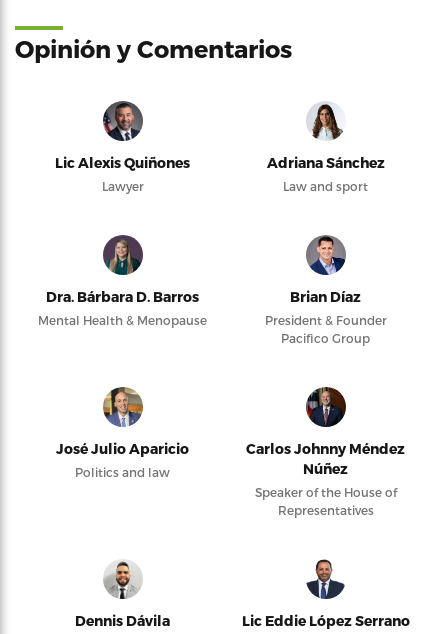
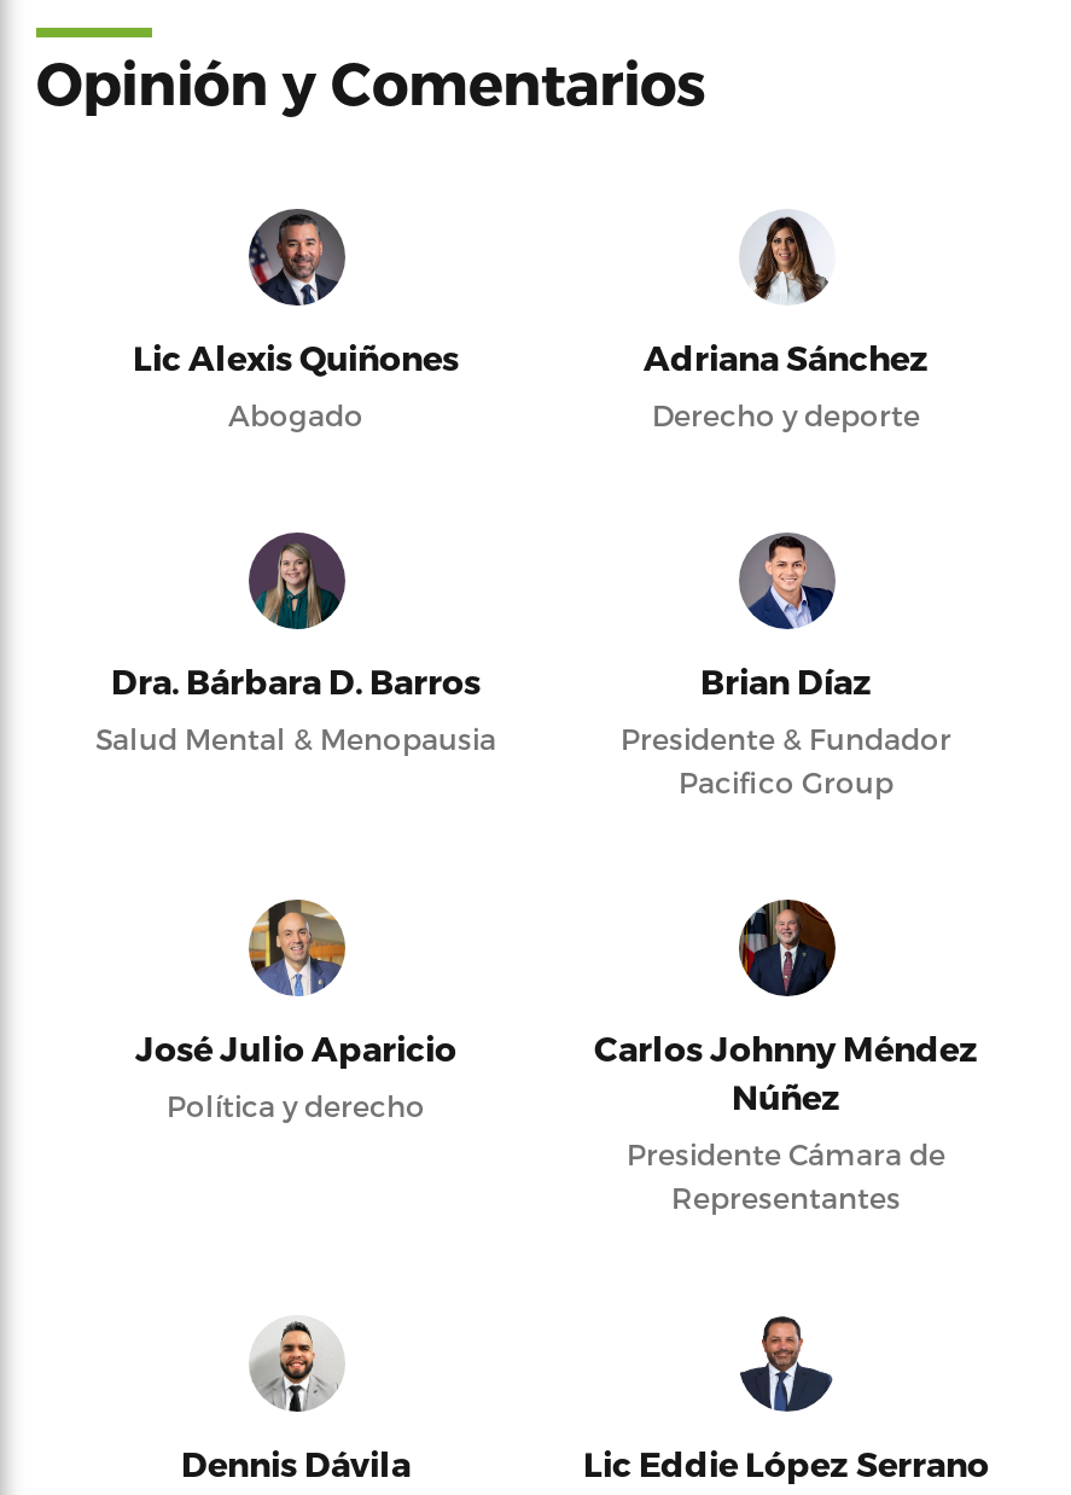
[101,179,143,193] Lawyer -> [228,397,363,431] Abogado
[283,179,368,193] Law and sport -> [652,397,920,431] Derecho y deporte
[38,313,207,327] Mental Health & Menopause -> [95,721,496,755] Salud Mental & Menopausia
[264,313,386,327] President & Founder -> [621,721,951,755] Presidente & Fundador
[75,465,170,479] Politics and law -> [167,1088,425,1122] Política y derecho
[254,485,396,517] Speaker of the House of | Representatives -> [627,1136,945,1214] Presidente Cámara de | Representantes

